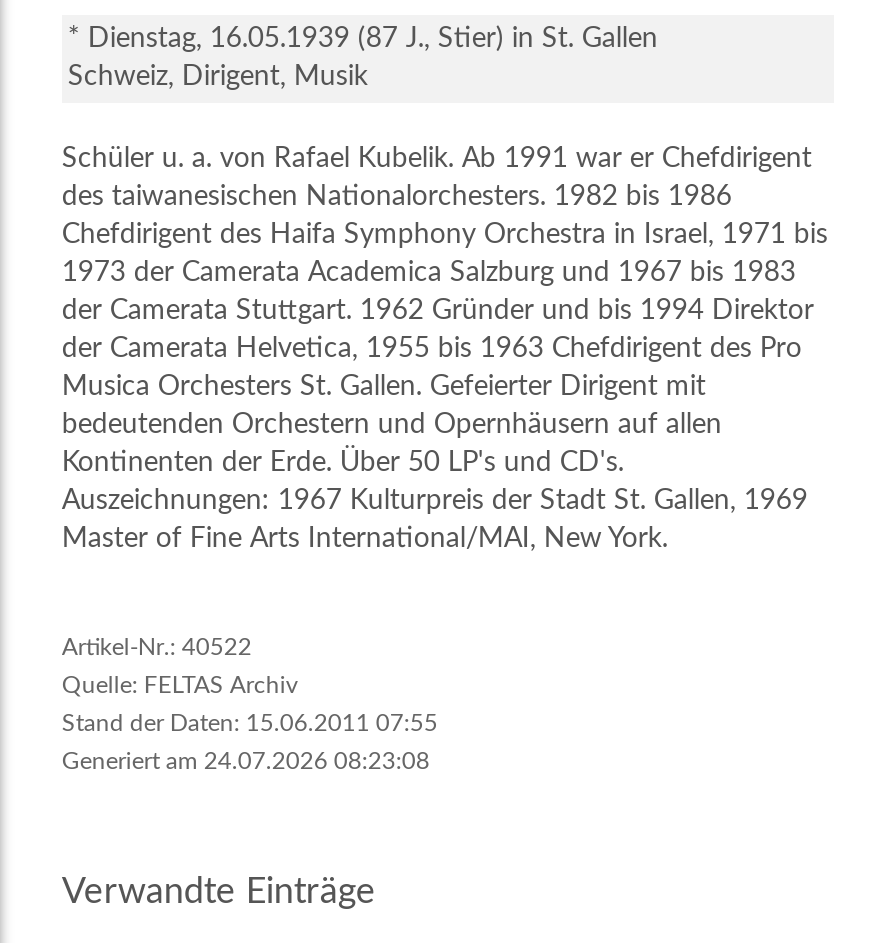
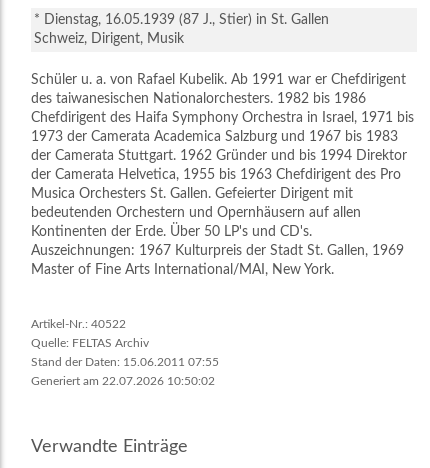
[62,749,430,773] Generiert am 24.07.2026 08:23:08 -> [31,375,215,387] Generiert am 22.07.2026 10:50:02

